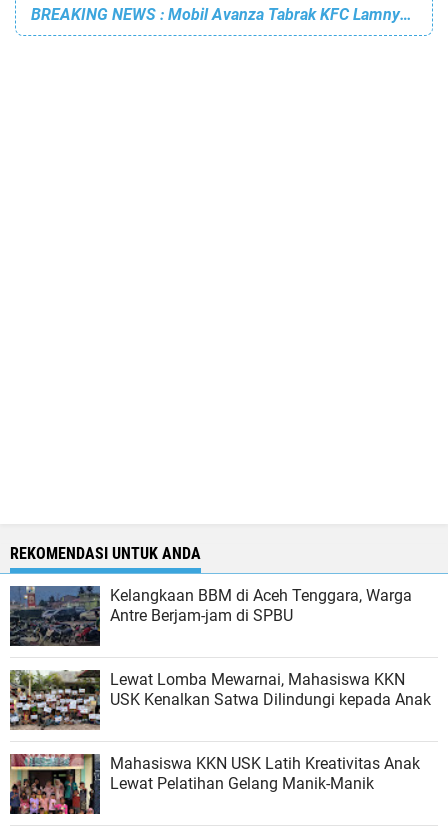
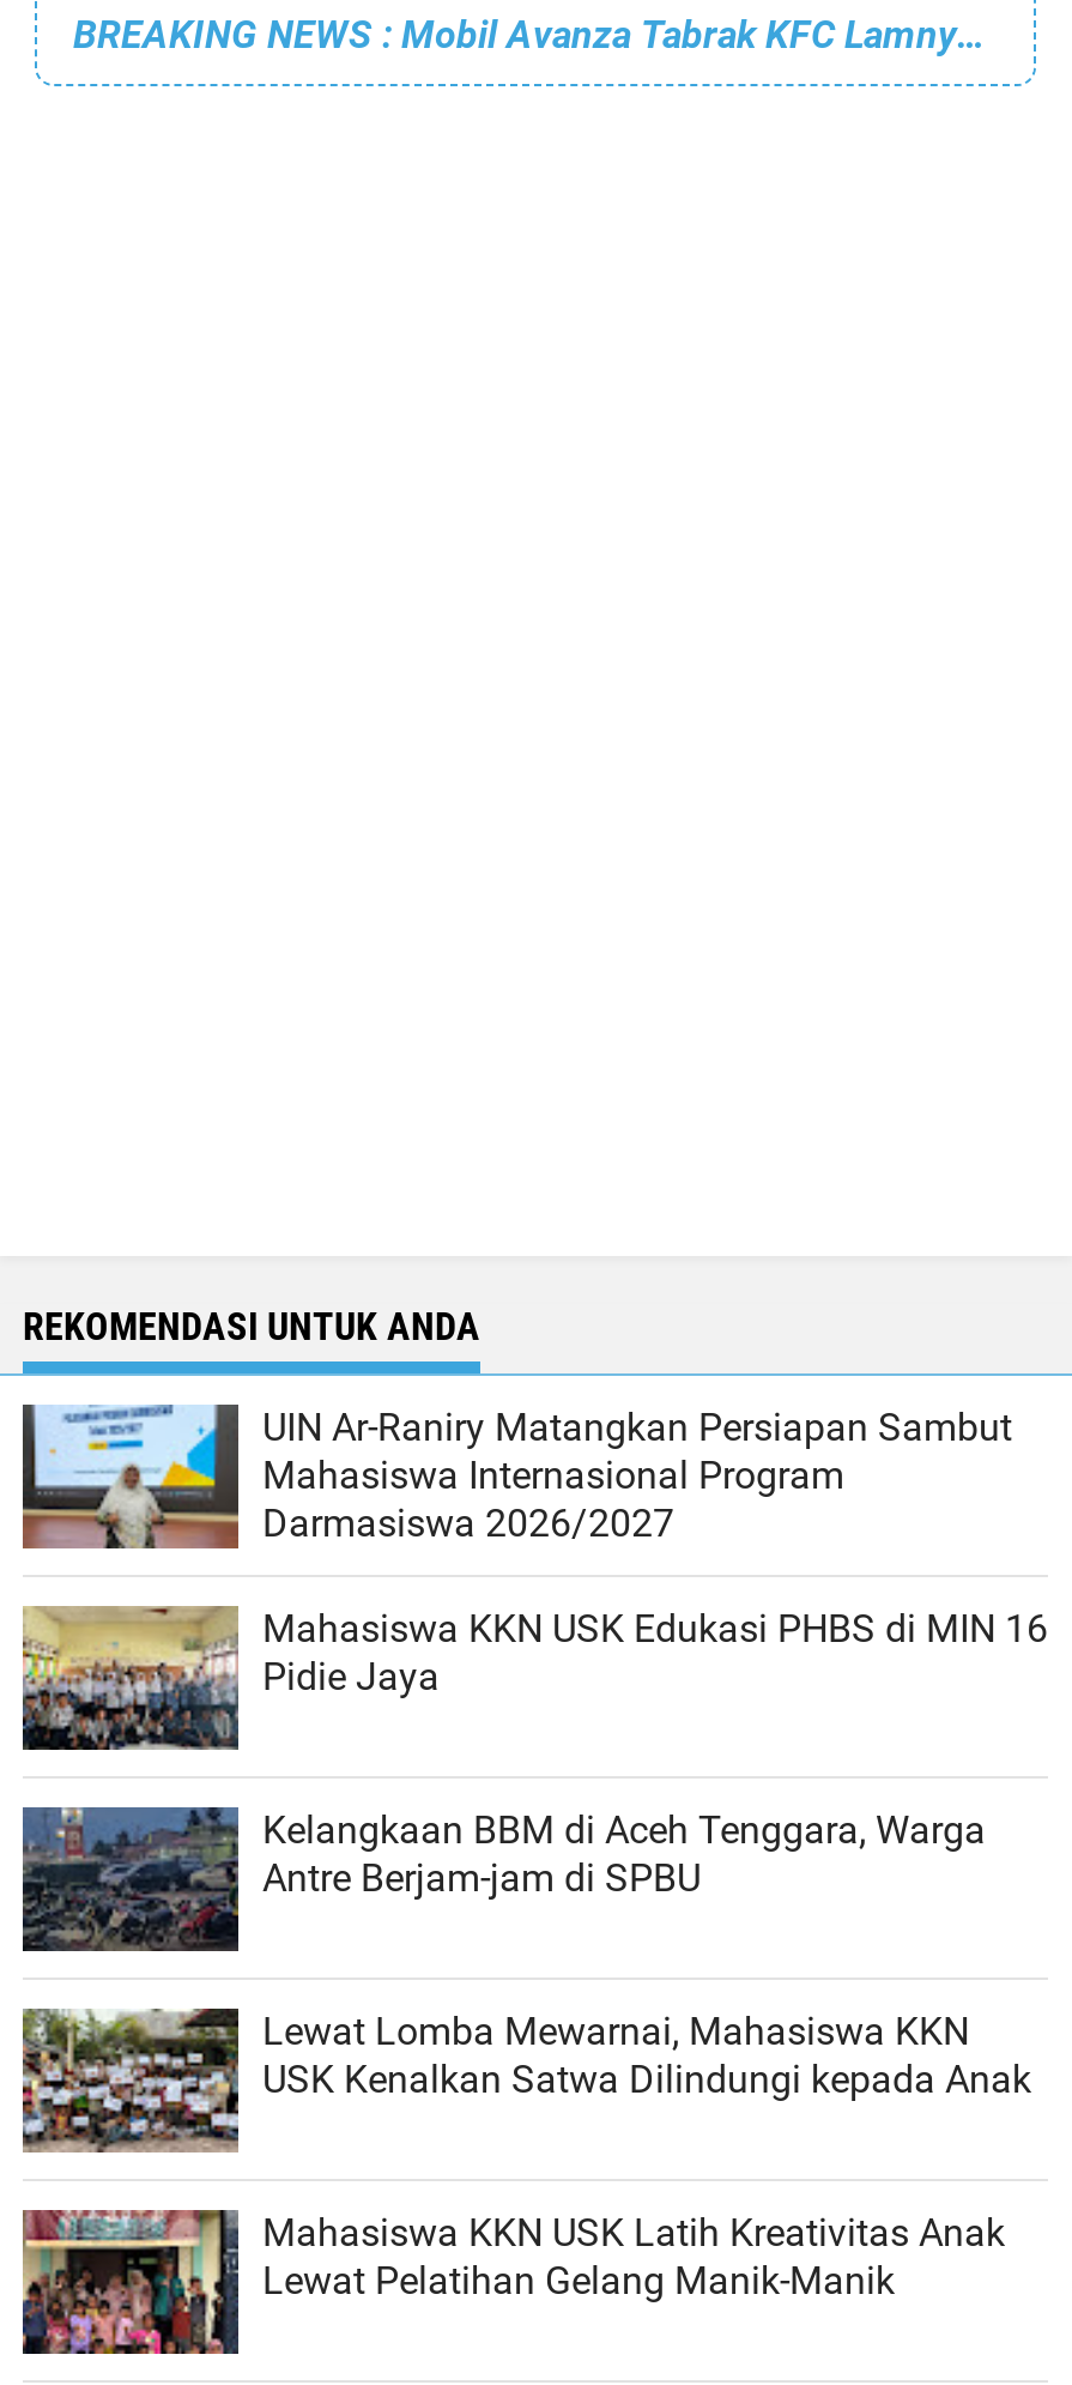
none -> [20,1403,1048,1698] [image] | UIN Ar-Raniry Matangkan Persiapan Sambut | Mahasiswa Internasional Program | Darmasiswa 2026/2027 | Mahasiswa KKN USK Edukasi PHBS di MIN 16 | Pidie Jaya
none -> [23,1604,238,1750] [image]

